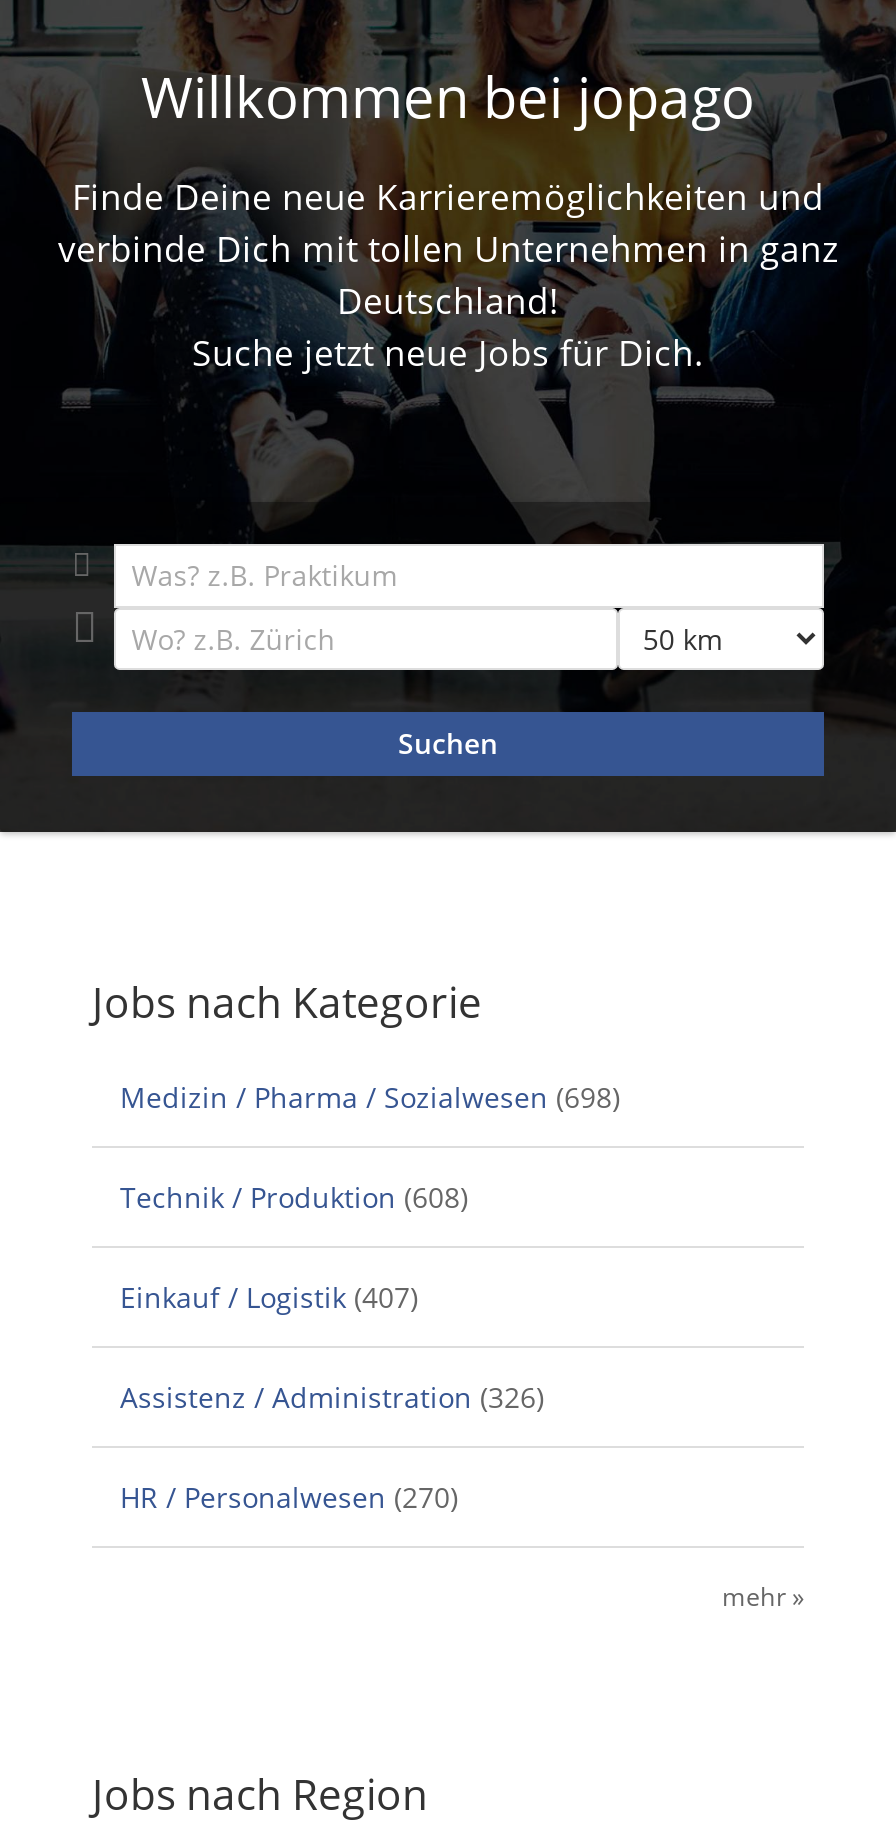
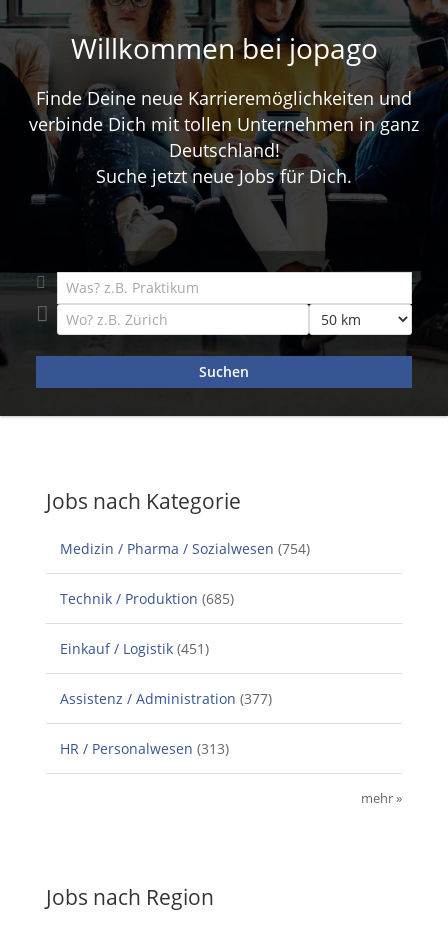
[120,1077,620,1115] Medizin / Pharma / Sozialwesen (698) -> [60,538,310,557] Medizin / Pharma / Sozialwesen (754)
[120,1177,468,1215] Technik / Produktion (608) -> [60,588,234,607] Technik / Produktion (685)
[120,1277,418,1315] Einkauf / Logistik (407) -> [60,638,209,657] Einkauf / Logistik (451)
[120,1377,544,1415] Assistenz / Administration (326) -> [60,688,272,707] Assistenz / Administration (377)
[120,1477,458,1515] HR / Personalwesen (270) -> [60,738,229,757] HR / Personalwesen (313)

